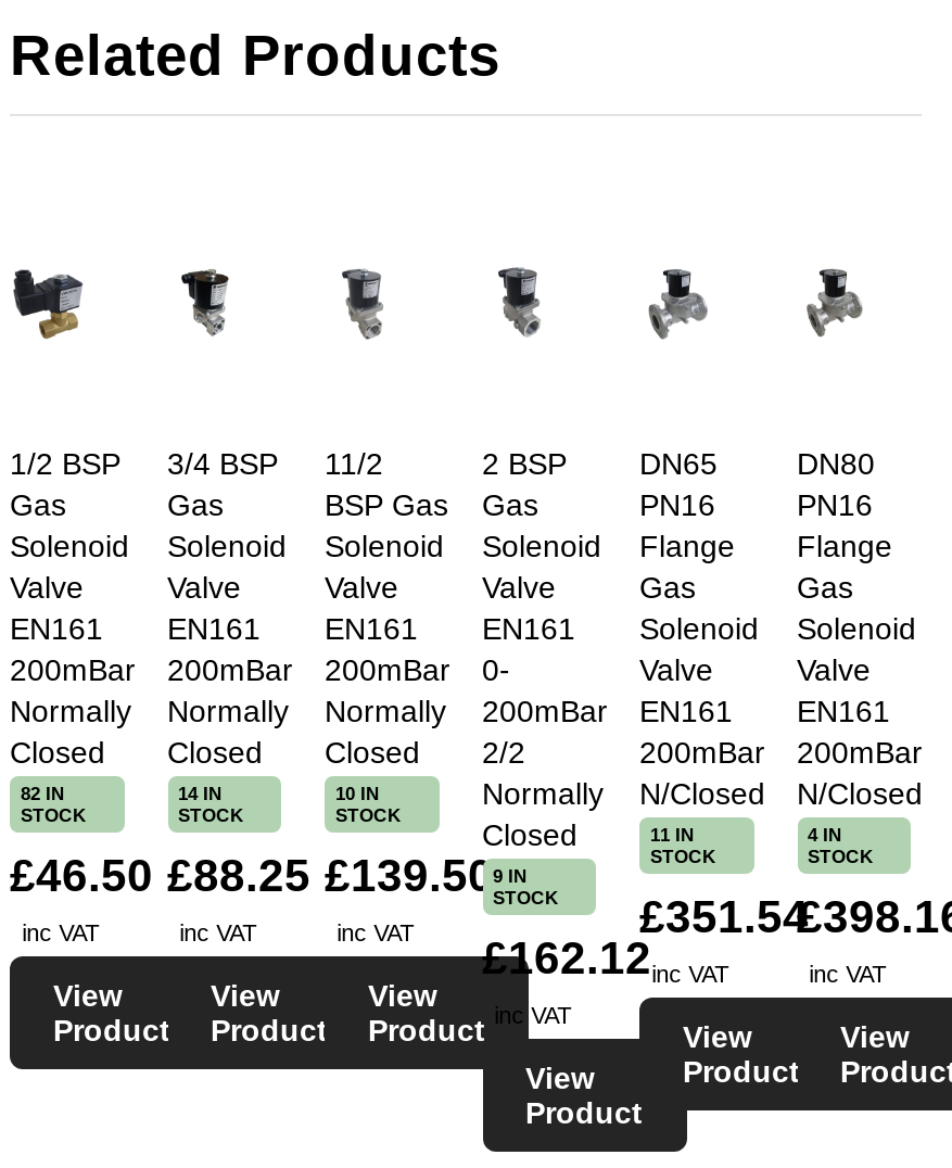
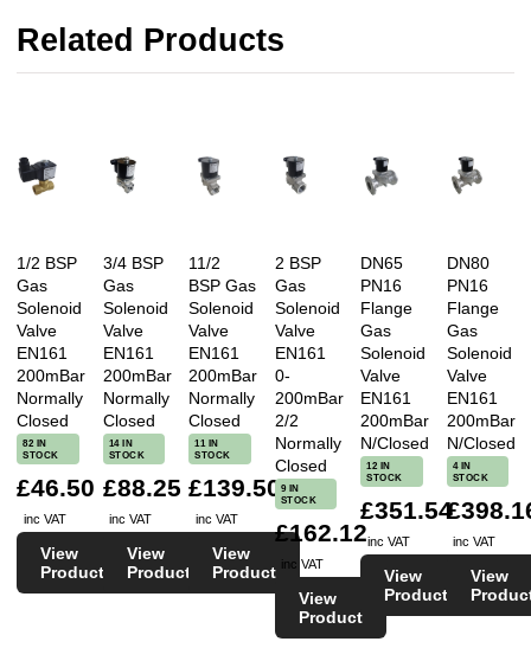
[335,783,380,805] 10 IN -> [194,437,219,449] 11 IN
[650,824,695,846] 11 IN -> [366,460,391,472] 12 IN

